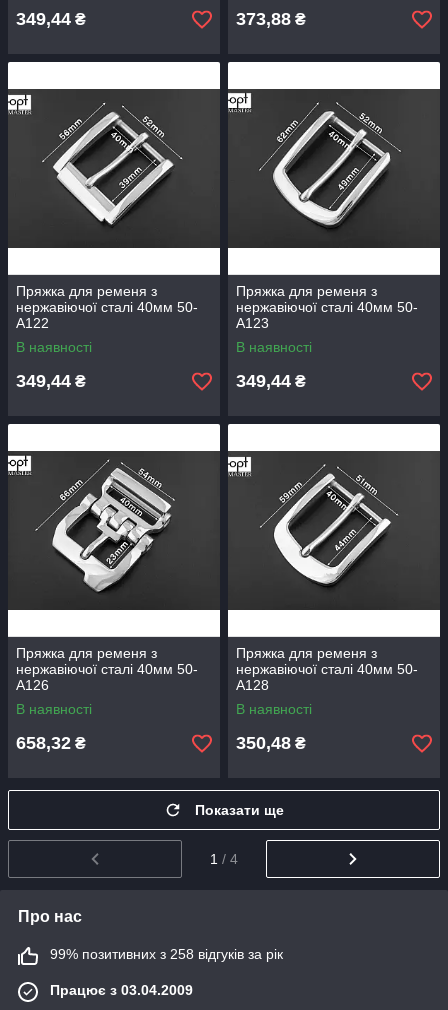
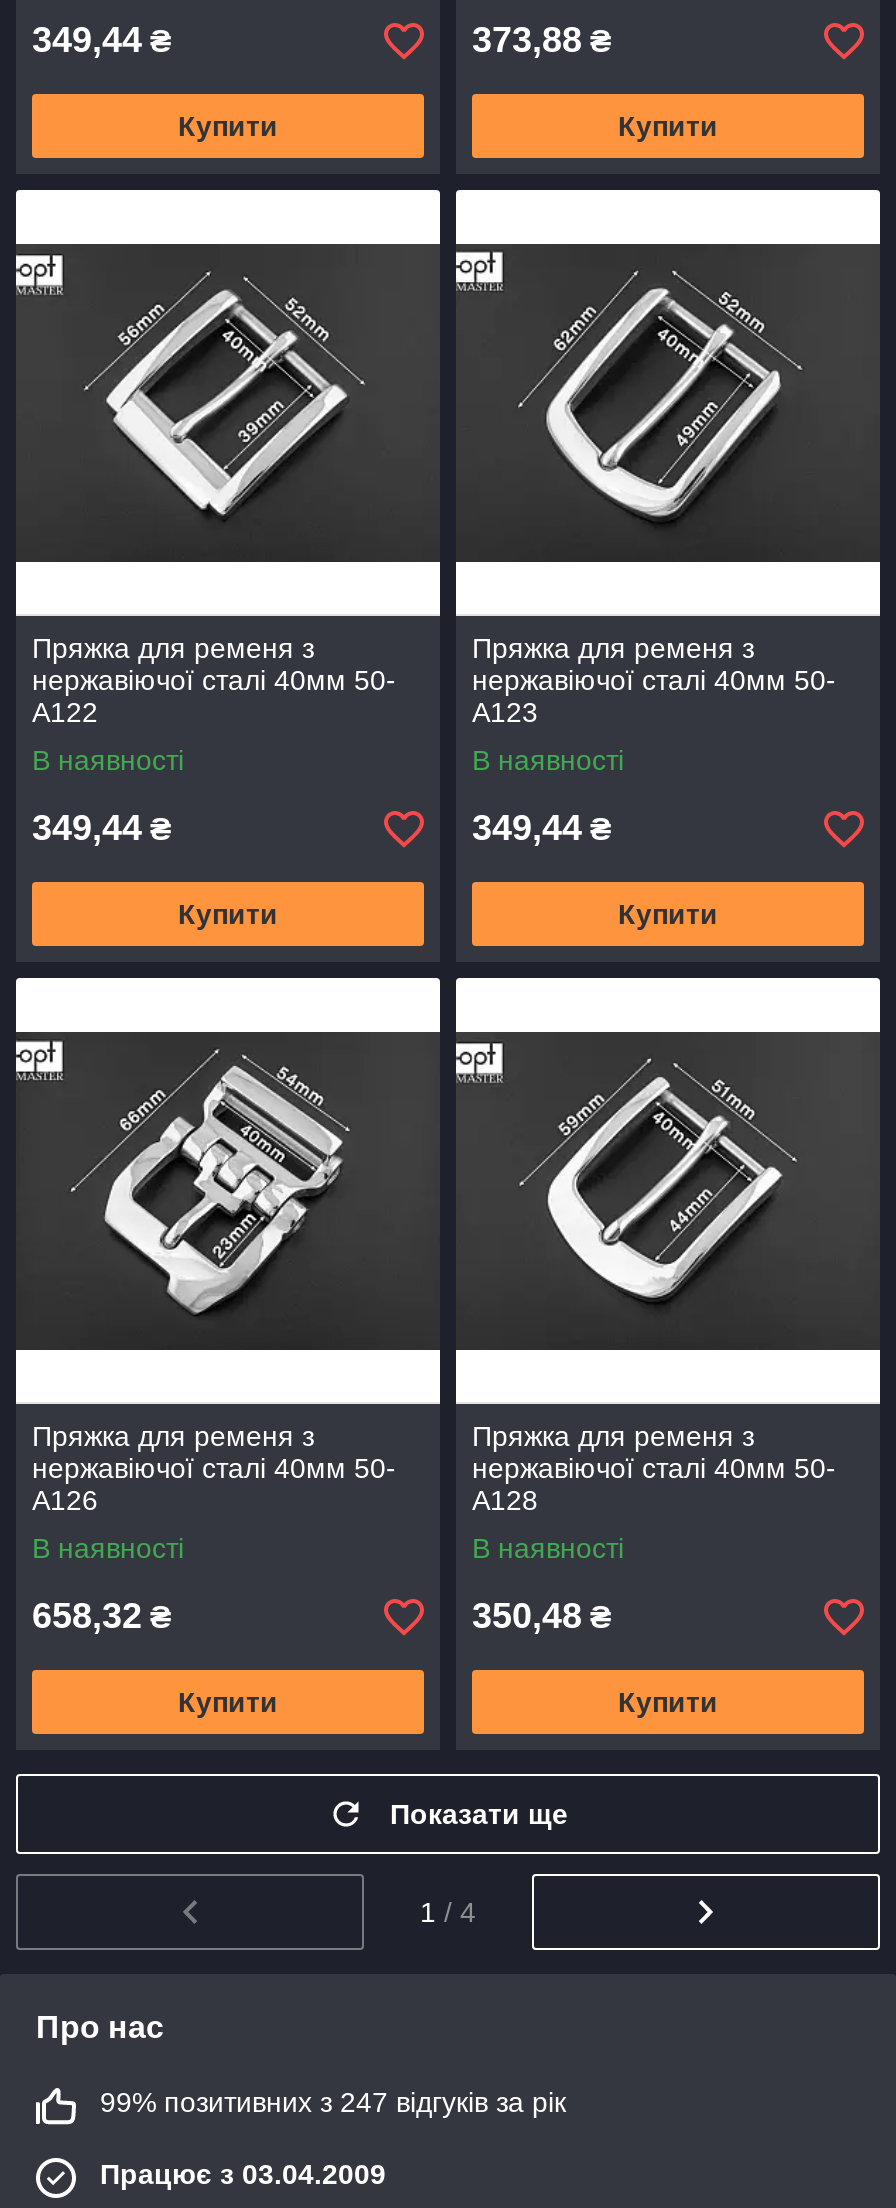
none -> [178,110,278,142] Купити
none -> [618,110,718,142] Купити
none -> [178,898,278,930] Купити
none -> [618,898,718,930] Купити
none -> [178,1686,278,1718] Купити
none -> [618,1686,718,1718] Купити
[50,946,283,962] 99% позитивних з 258 відгуків за рік -> [100,2086,566,2118] 99% позитивних з 247 відгуків за рік

